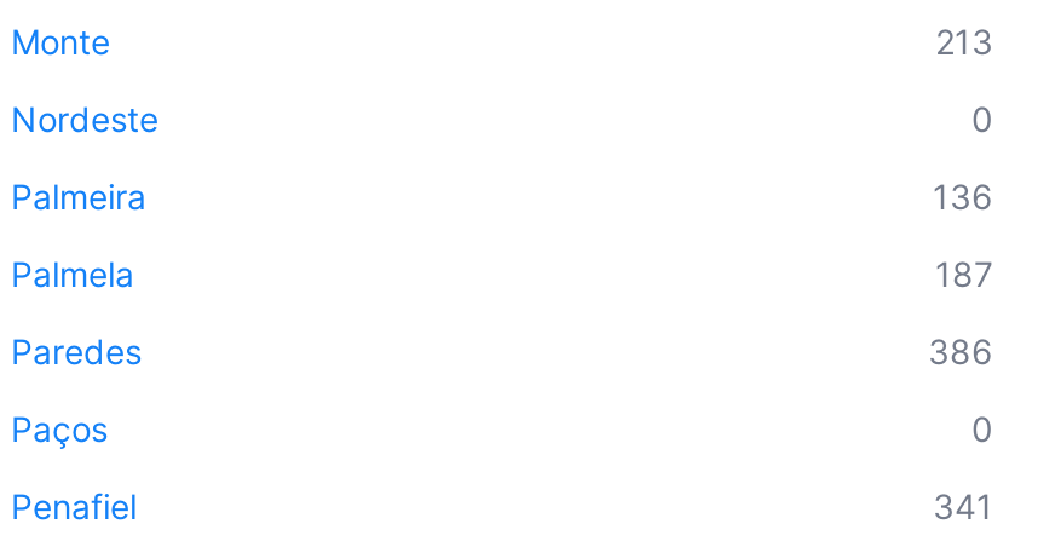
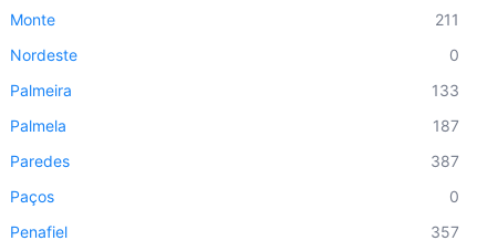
[935,20,993,61] 213 -> [435,10,459,28] 211
[933,175,993,216] 136 -> [432,80,459,99] 133
[928,329,993,371] 386 -> [431,151,459,170] 387
[933,484,993,525] 341 -> [431,222,459,241] 357

